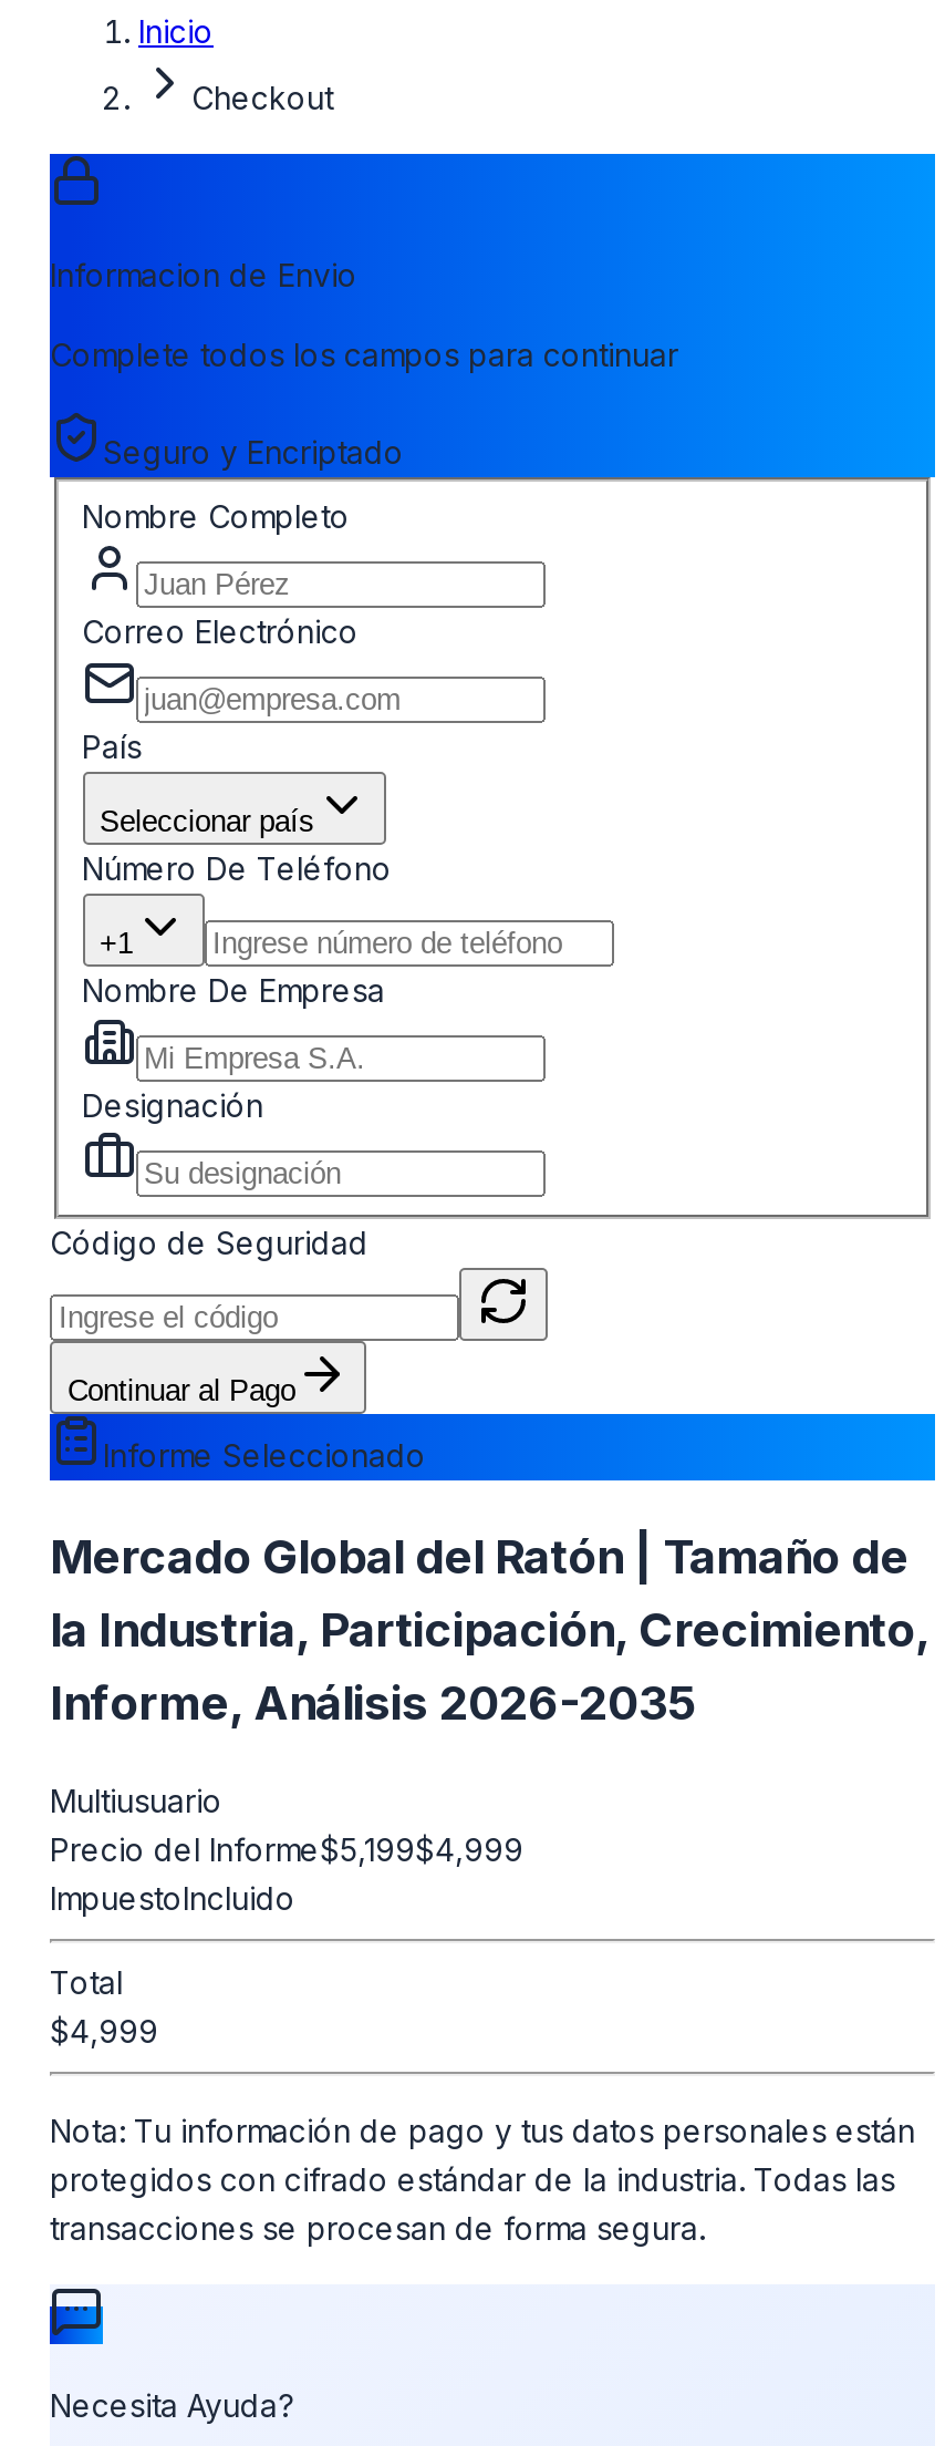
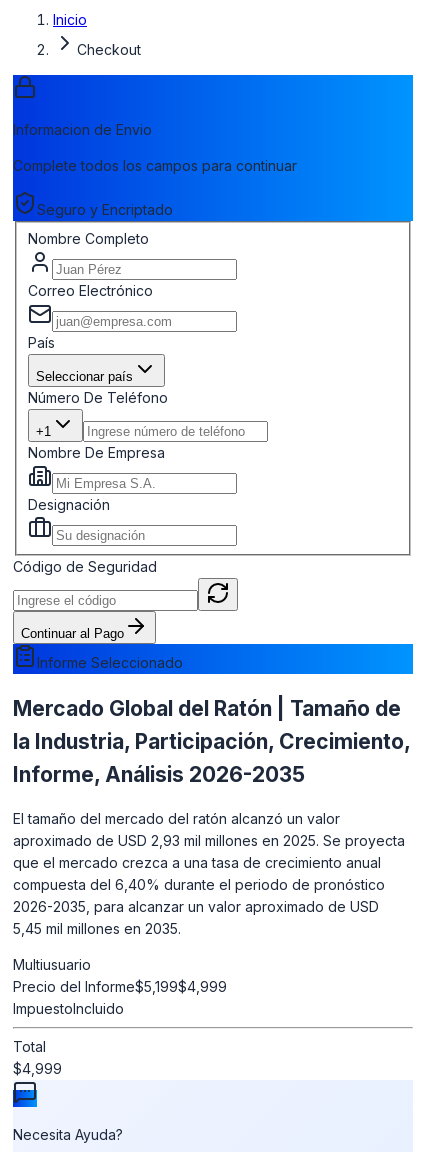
none -> [13,810,405,937] El tamaño del mercado del ratón alcanzó un valor | aproximado de USD 2,93 mil millones en 2025. Se proyecta | que el mercado crezca a una tasa de crecimiento anual | compuesta del 6,40% durante el periodo de pronóstico | 2026-2035, para alcanzar un valor aproximado de USD | 5,45 mil millones en 2035.
moved [50,1782,523,2050] -> [13,956,227,1077]: Multiusuario | Precio del Informe$5,199$4,999 | ImpuestoIncluido | Total | $4,999
[50,2112,915,2247] Nota: Tu información de pago y tus datos personales están | protegidos con cifrado estándar de la industria. Todas las | transacciones se procesan de forma segura. -> none

